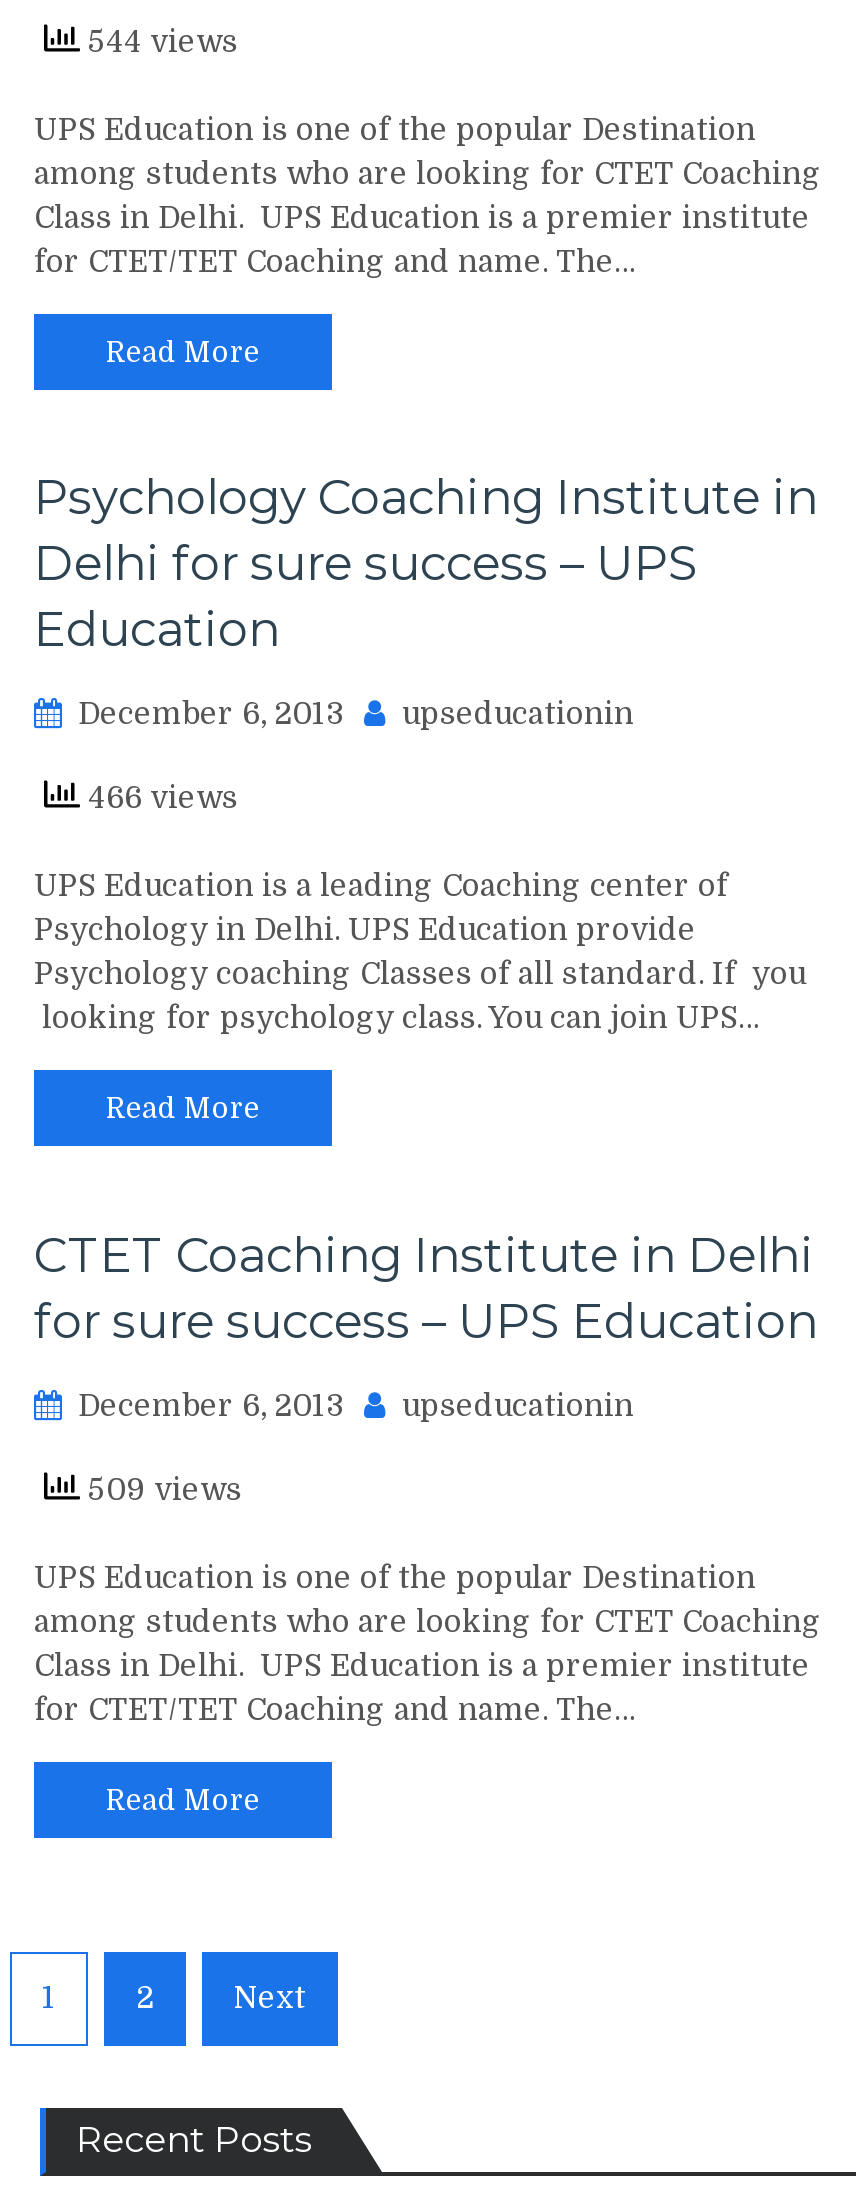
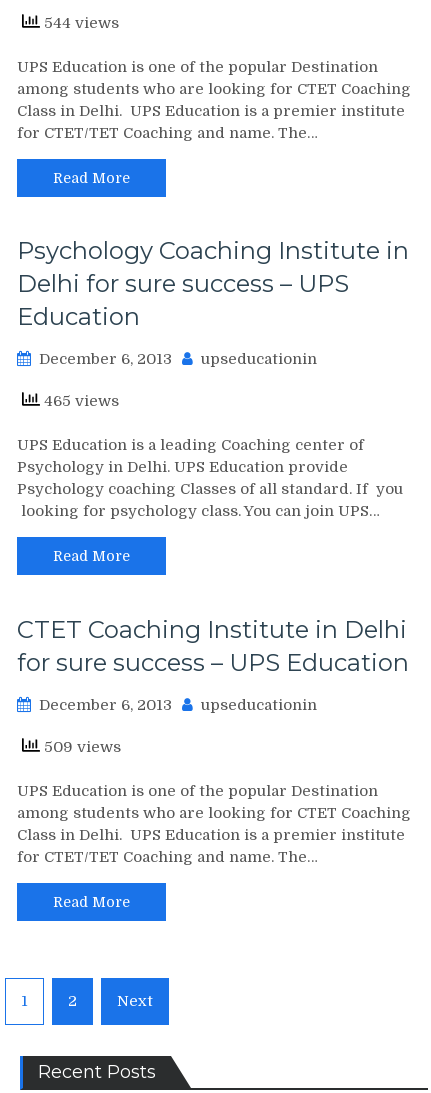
[80,780,238,816] 466 views -> [40,392,119,410] 465 views

